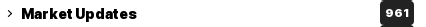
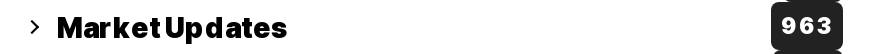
[385,6,409,20] 961 -> [781,13,833,41] 963

